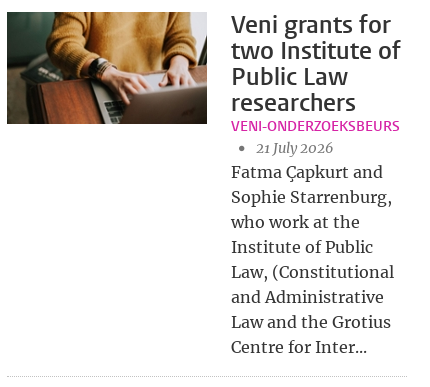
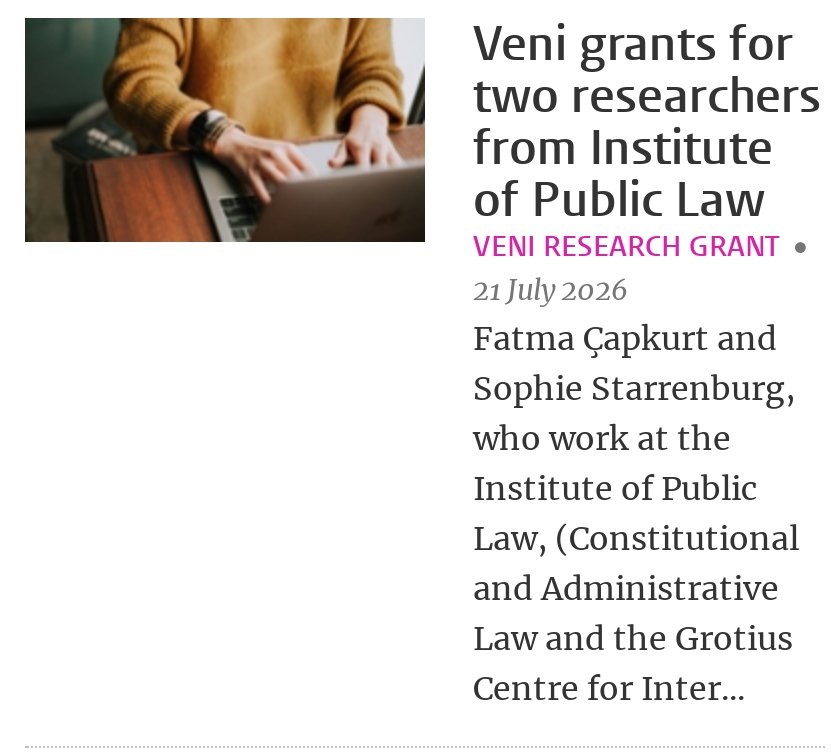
[231,35,401,136] two Institute of | Public Law | researchers | VENI-ONDERZOEKSBEURS -> [473,64,821,266] two researchers | from Institute | of Public Law | VENI RESEARCH GRANT

